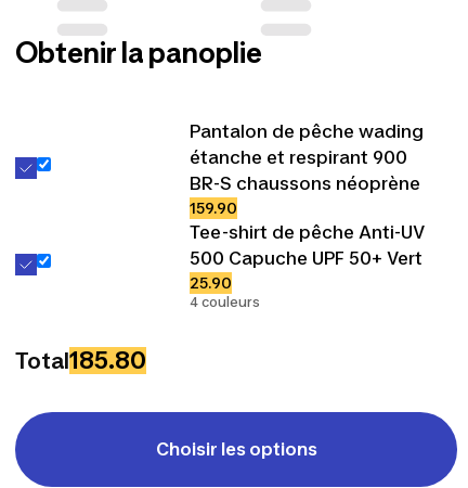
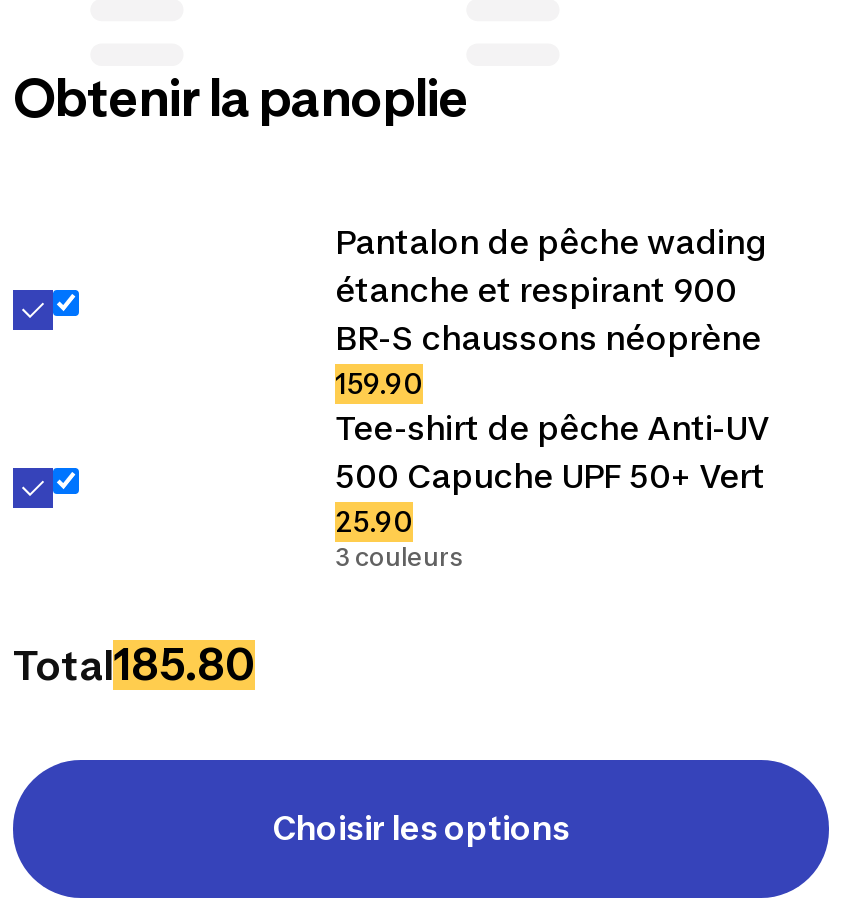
[190,294,260,310] 4 couleurs -> [335,542,463,572] 3 couleurs

